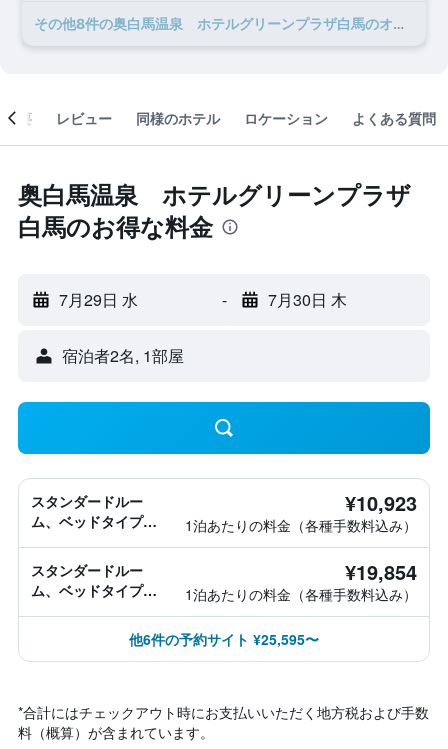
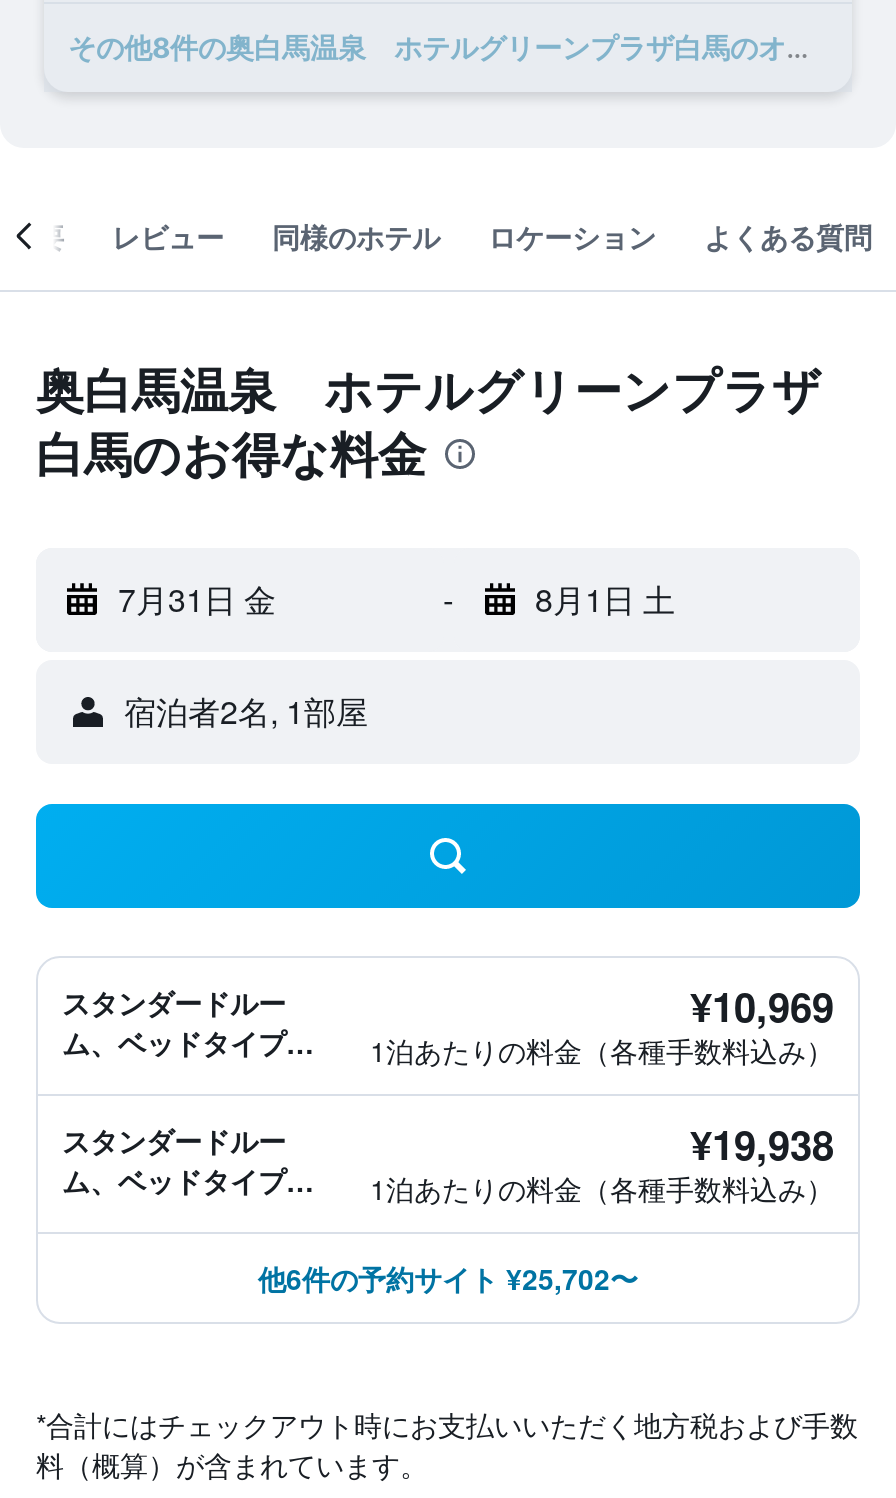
[59,288,138,311] 7月29日 水 -> [118,576,276,622] 7月31日 金
[267,288,346,311] 7月30日 木 -> [535,576,675,622] 8月1日 土
[345,488,417,517] ¥10,923 -> [690,976,834,1034] ¥10,969
[345,557,417,586] ¥19,854 -> [690,1114,834,1172] ¥19,938
[129,629,319,649] 他6件の予約サイト ¥25,595〜 -> [258,1258,638,1298] 他6件の予約サイト ¥25,702〜

